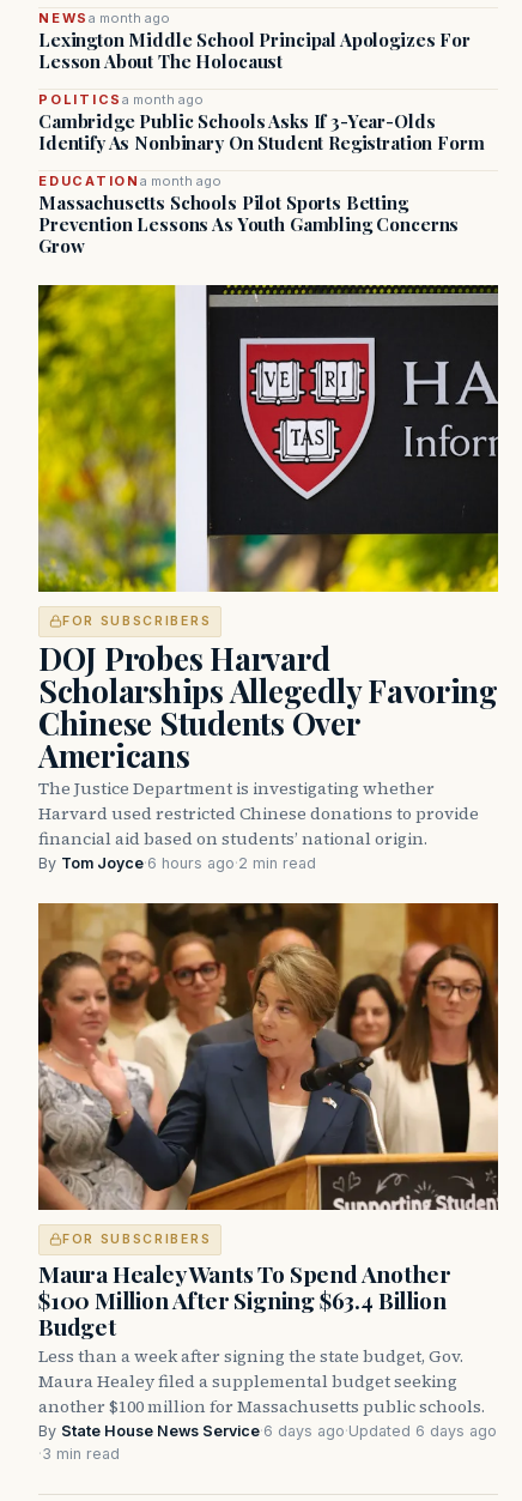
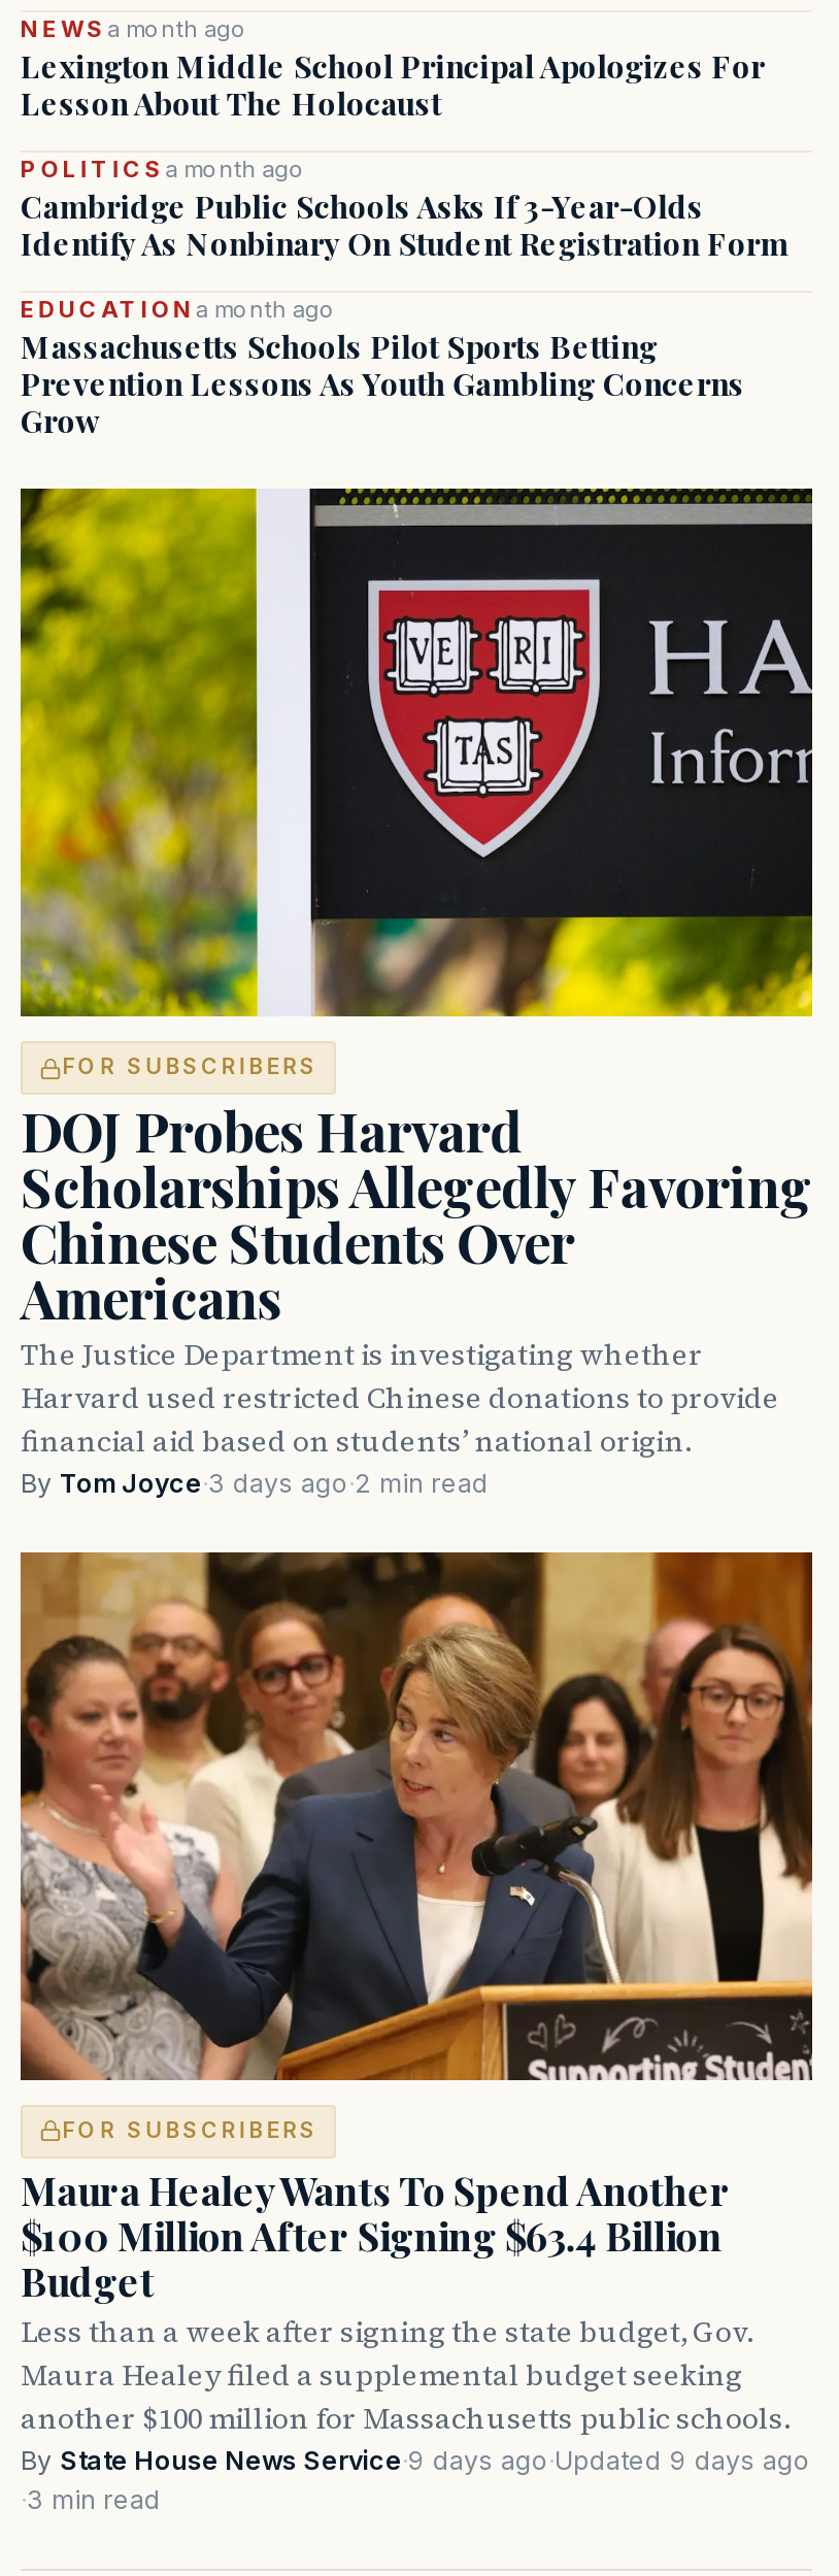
[38,854,316,872] By Tom Joyce · 6 hours ago · 2 min read -> [21,1468,489,1499] By Tom Joyce · 3 days ago · 2 min read
[38,1422,497,1440] By State House News Service · 6 days ago · Updated 6 days ago -> [21,2445,810,2476] By State House News Service · 9 days ago · Updated 9 days ago

